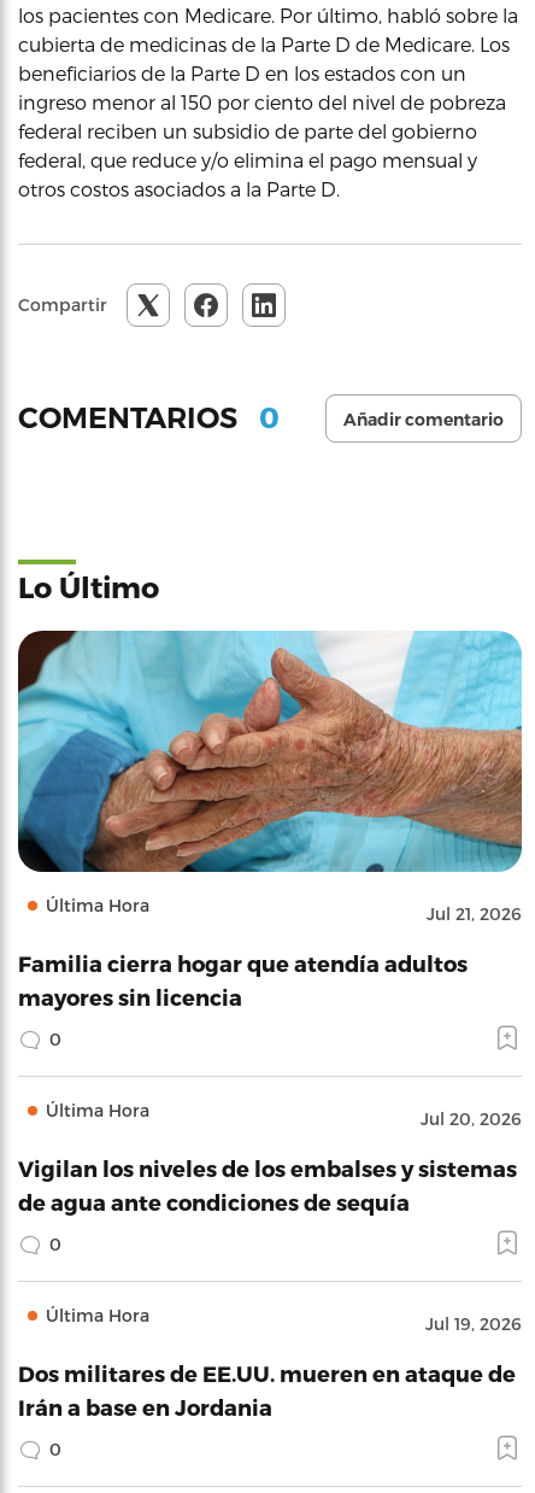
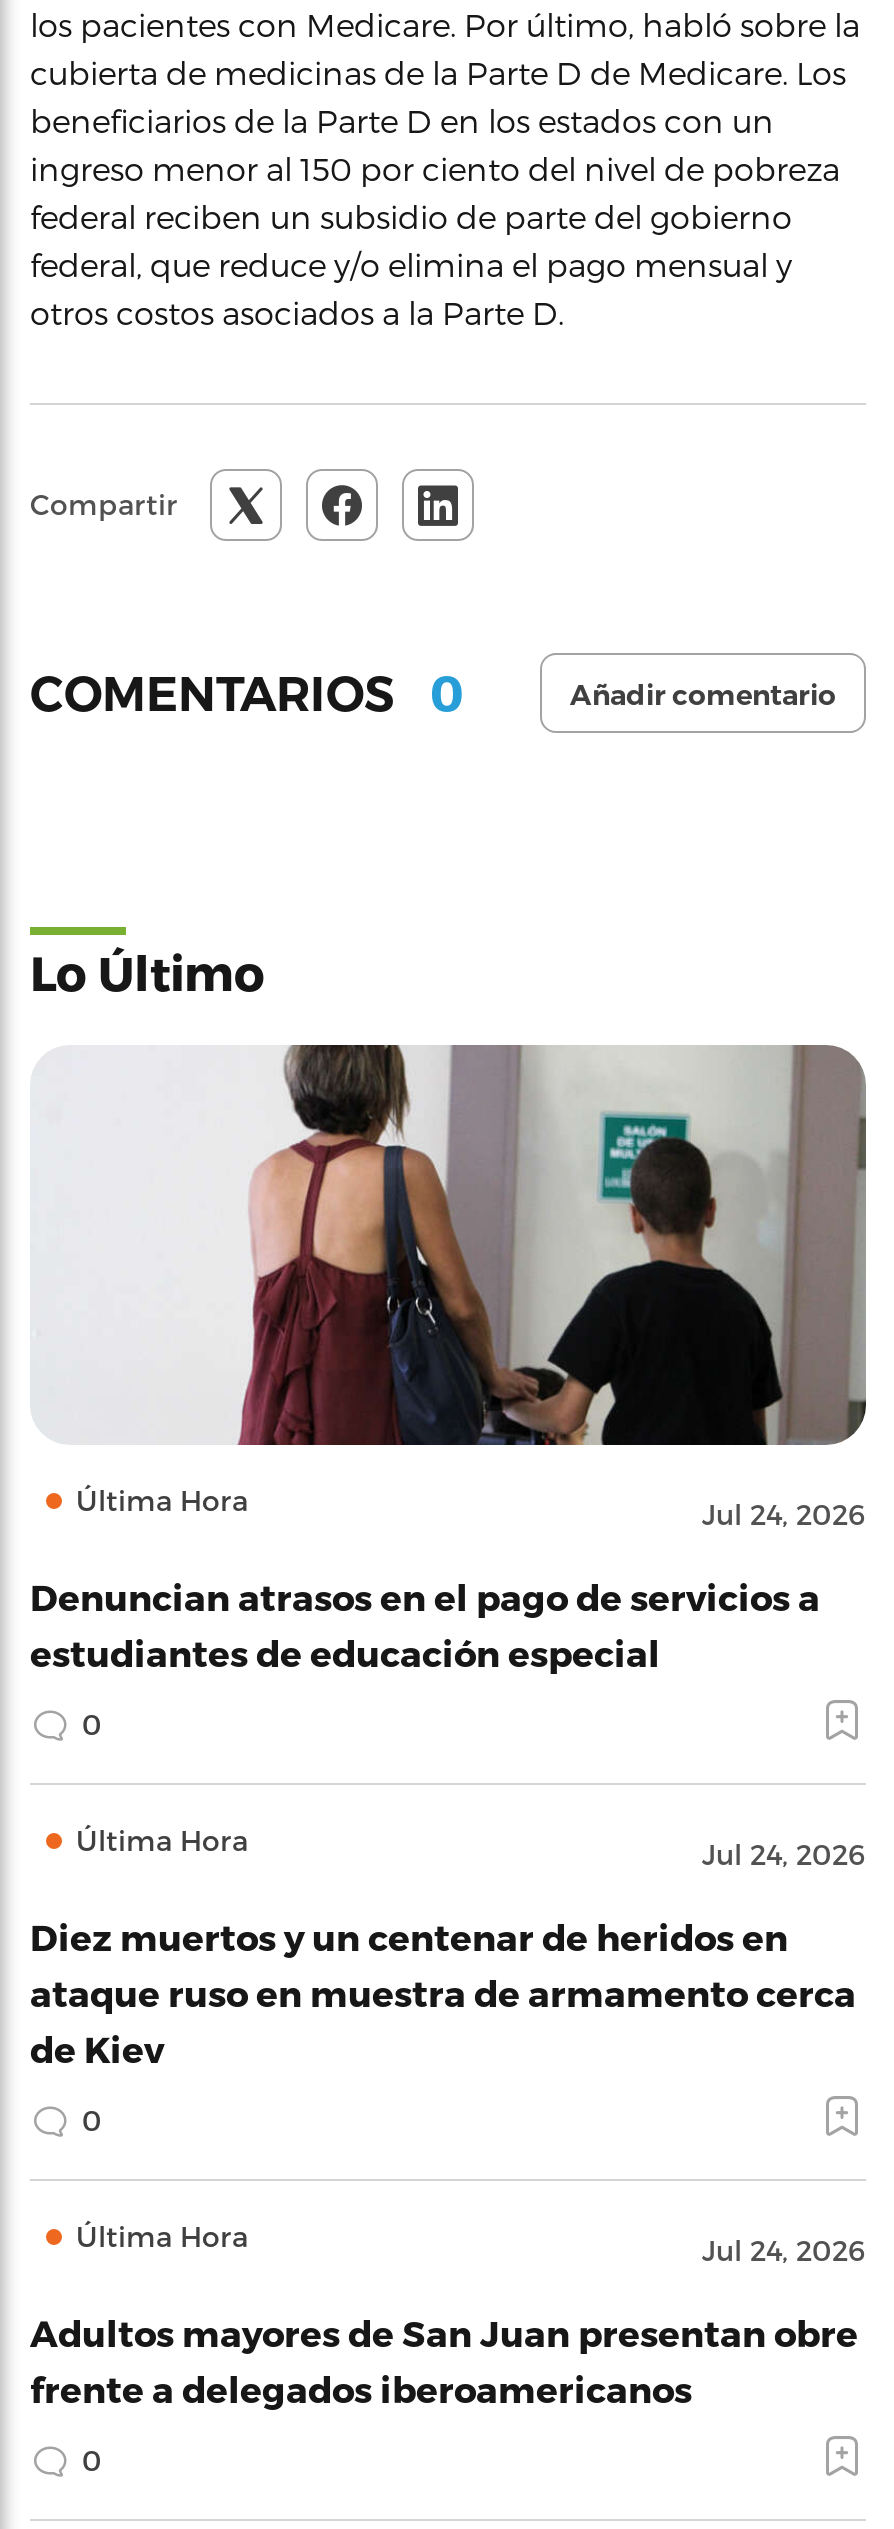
[17,630,523,923] [image] | Jul 21, 2026 -> [30,1042,868,1531] [image] | Jul 24, 2026
[18,950,468,1009] Familia cierra hogar que atendía adultos | mayores sin licencia -> [30,1575,820,1673] Denuncian atrasos en el pago de servicios a | estudiantes de educación especial
[421,1108,522,1128] Jul 20, 2026 -> [702,1837,866,1871] Jul 24, 2026
[18,1155,517,1214] Vigilan los niveles de los embalses y sistemas | de agua ante condiciones de sequía -> [30,1915,856,2069] Diez muertos y un centenar de heridos en | ataque ruso en muestra de armamento cerca | de Kiev
[425,1313,522,1333] Jul 19, 2026 -> [702,2233,866,2267] Jul 24, 2026
[18,1360,516,1419] Dos militares de EE.UU. mueren en ataque de | Irán a base en Jordania -> [30,2311,858,2409] Adultos mayores de San Juan presentan obre | frente a delegados iberoamericanos

